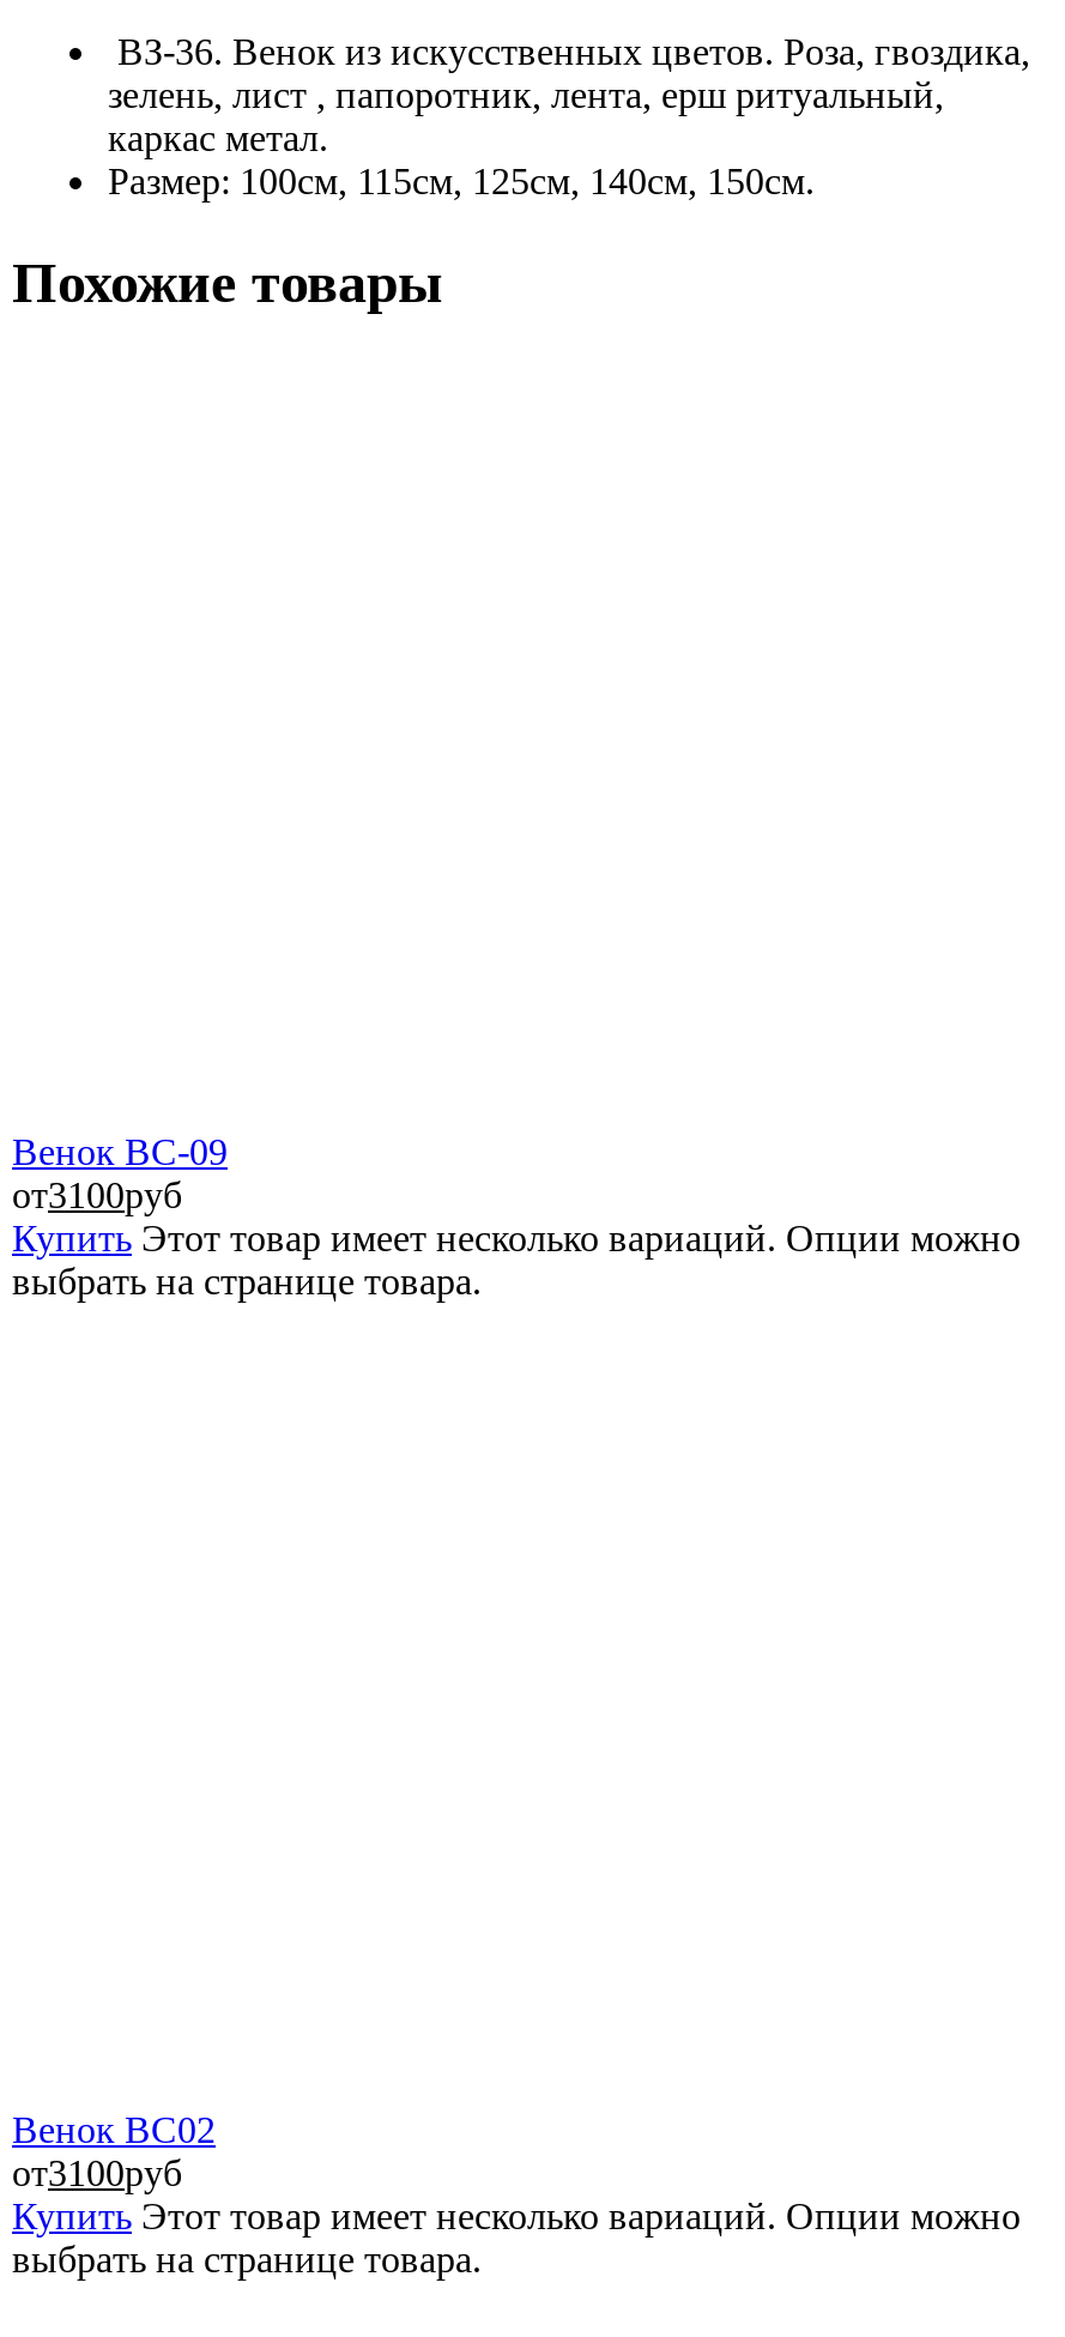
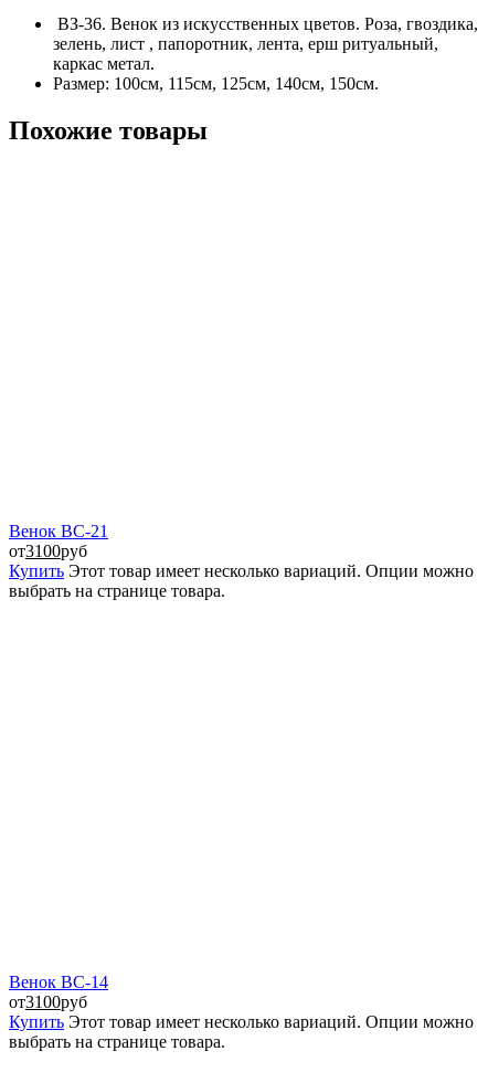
[12,1130,228,1171] Венок ВС-09 -> [9,521,108,540] Венок ВС-21
[12,2108,216,2149] Венок ВС02 -> [9,972,108,991] Венок ВС-14

